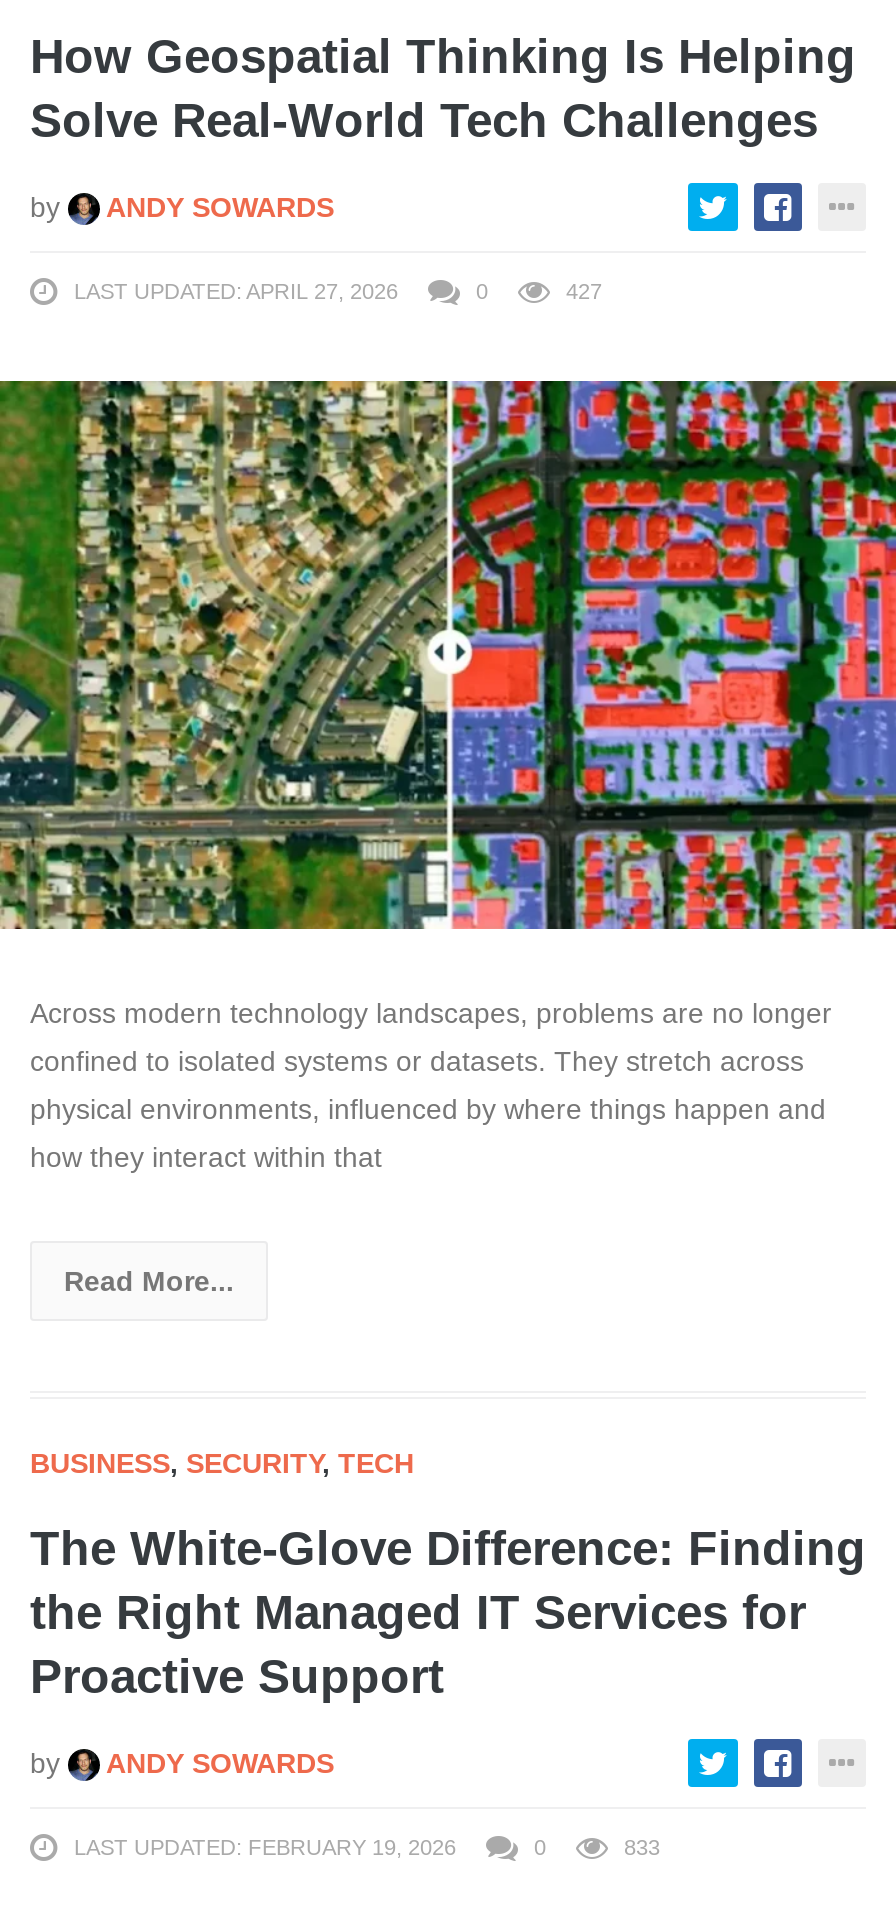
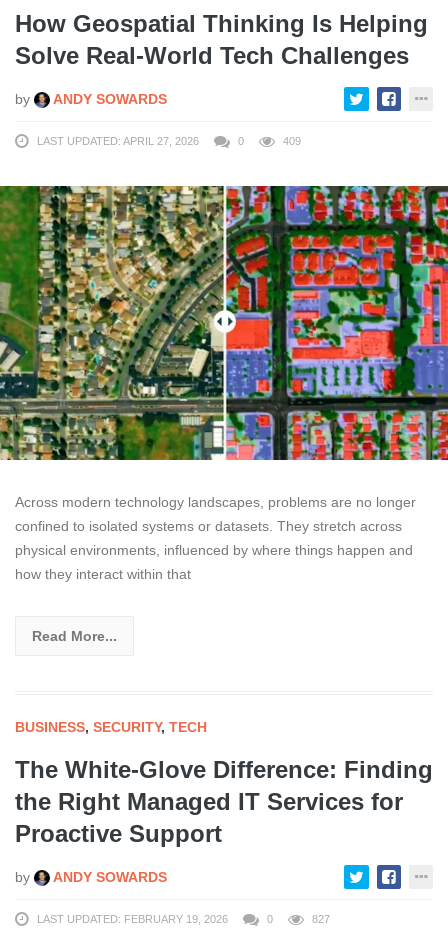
[560,278,602,302] 427 -> [280,135,301,147] 409
[618,1834,660,1858] 833 -> [309,912,330,924] 827

